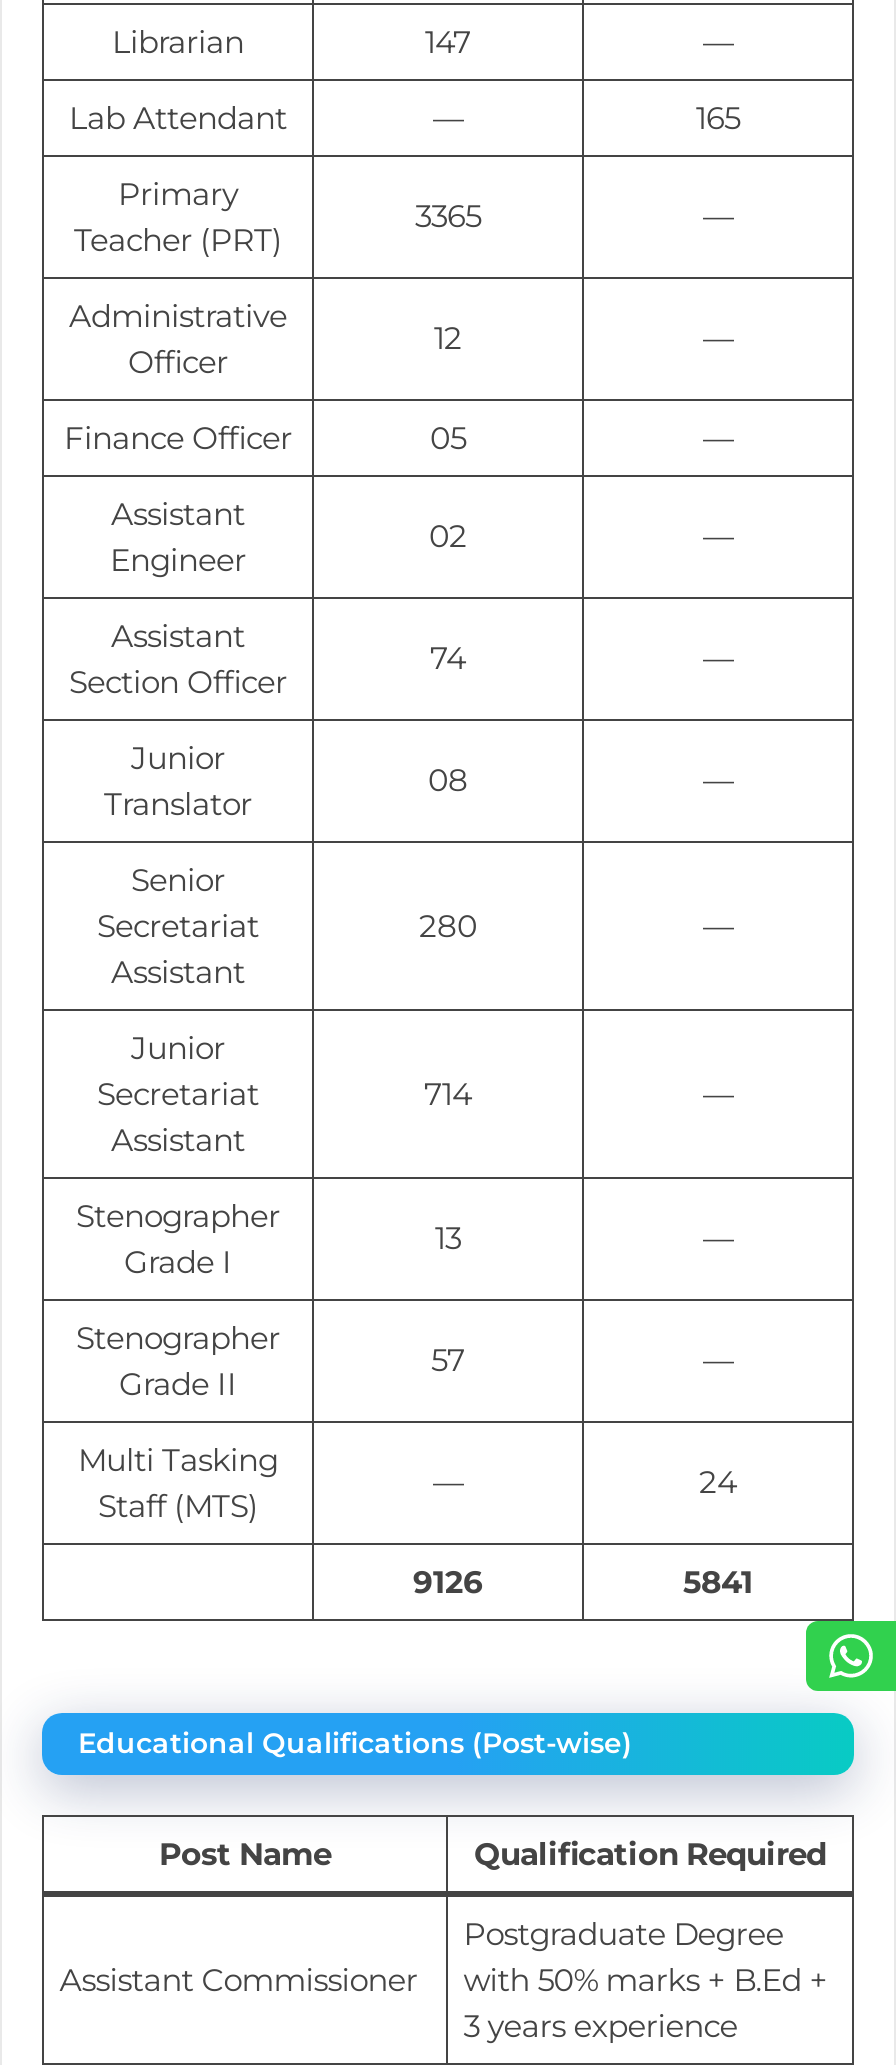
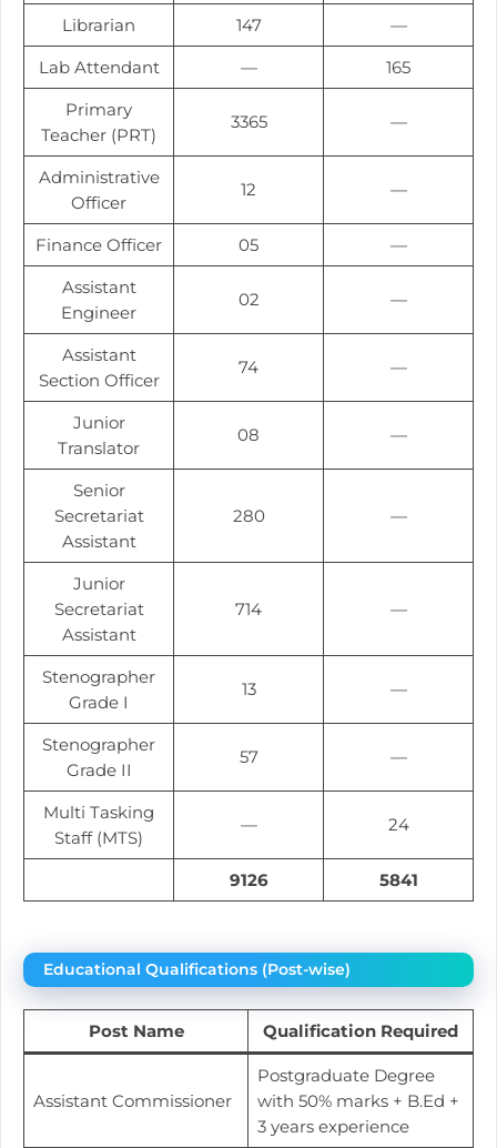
[804,1619,890,1693] [image] -> none

